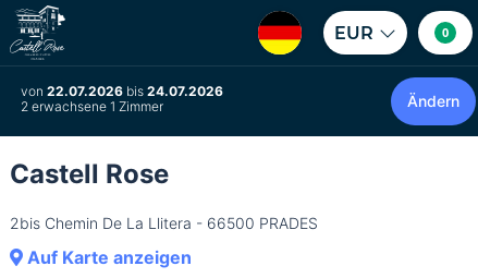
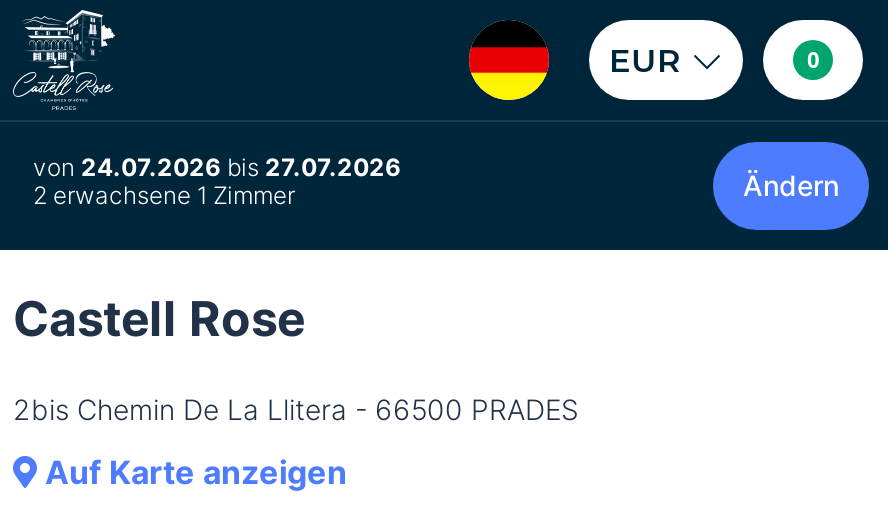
[21,83,223,99] von 22.07.2026 bis 24.07.2026 -> [33,152,401,182] von 24.07.2026 bis 27.07.2026

